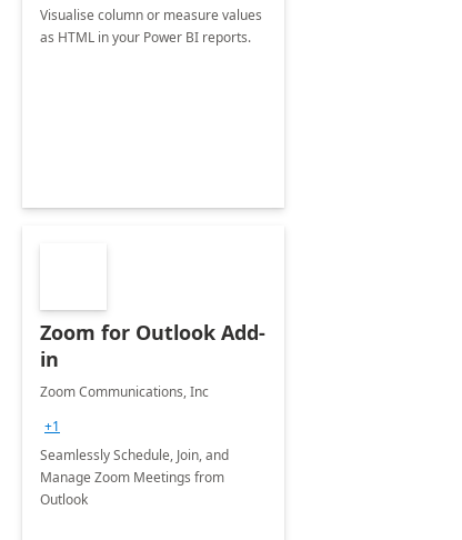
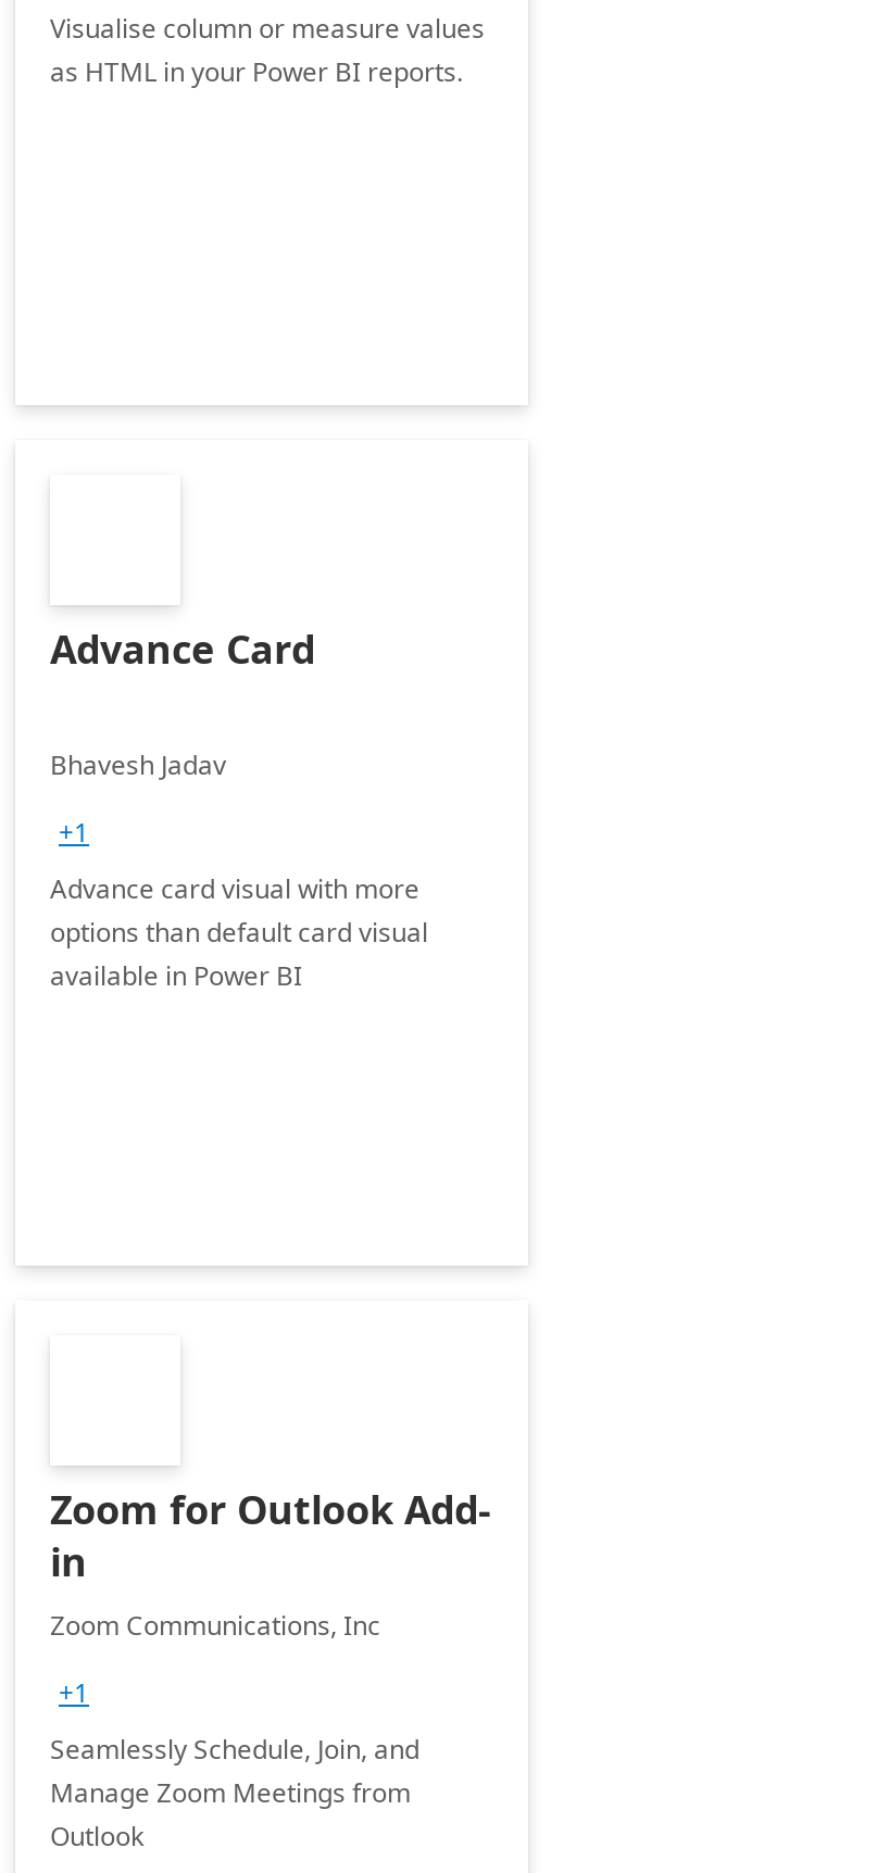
none -> [50,623,428,994] Advance Card | Bhavesh Jadav | +1 | Advance card visual with more | options than default card visual | available in Power BI

